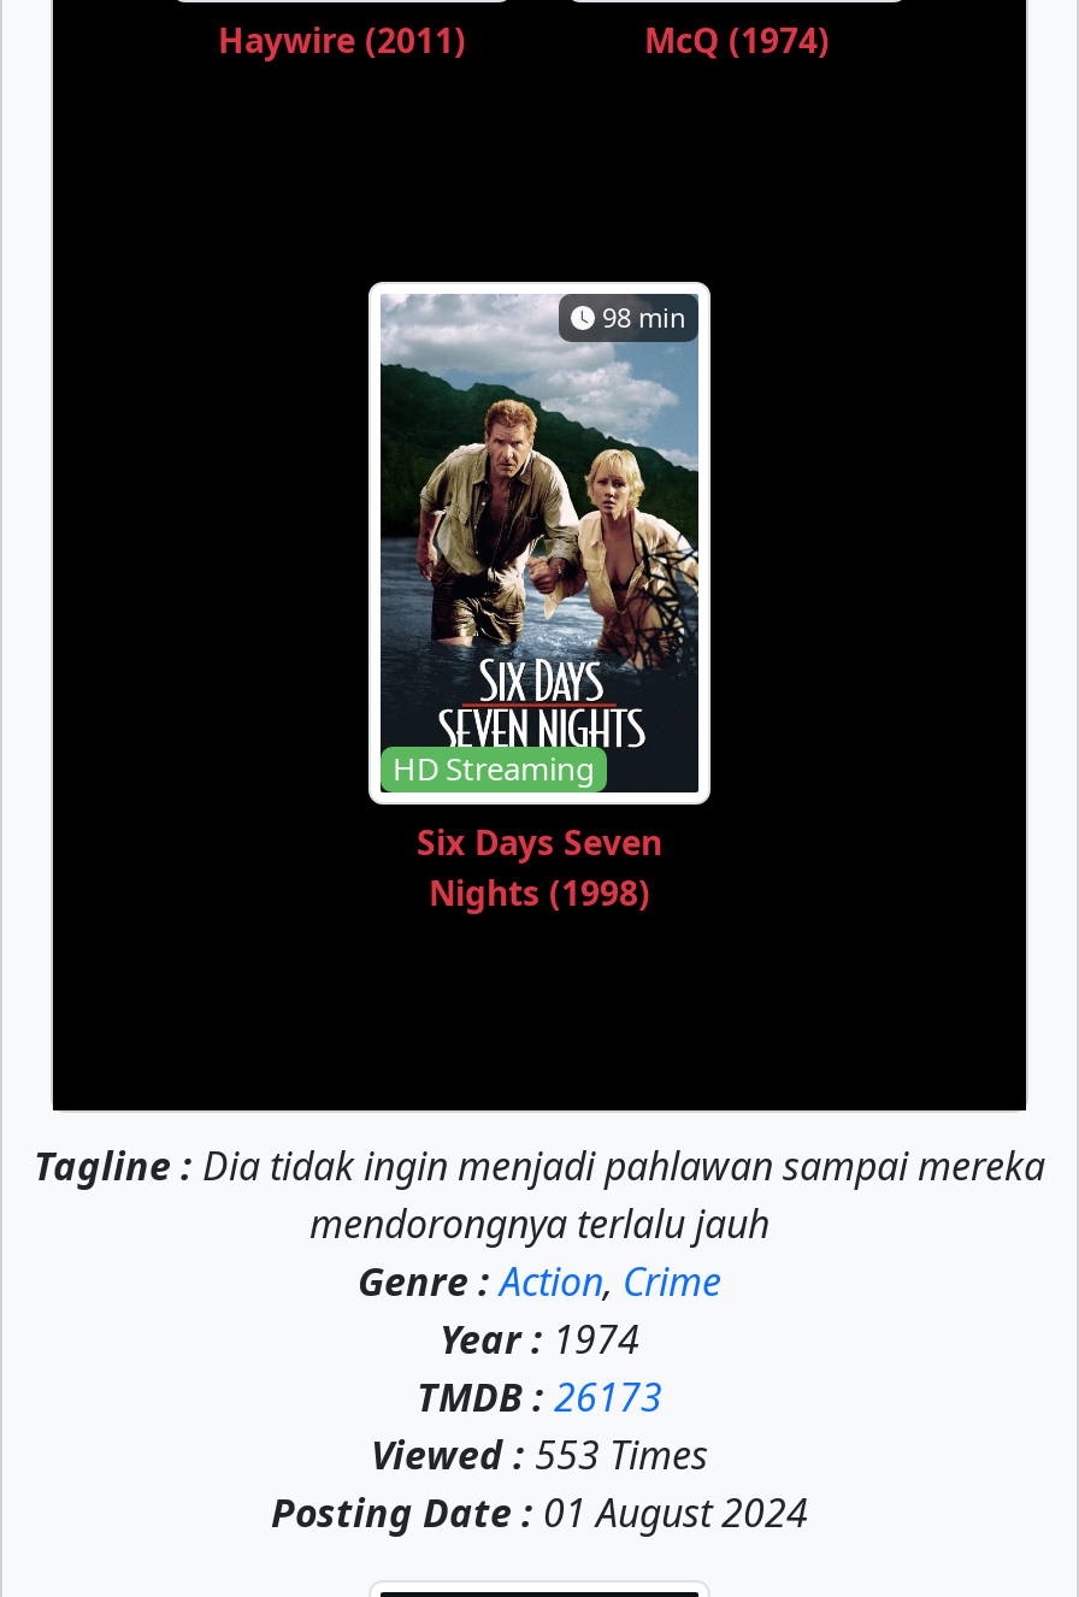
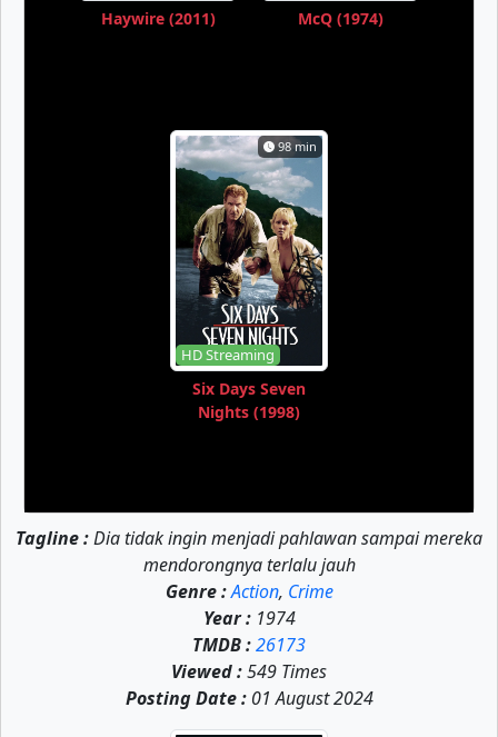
[371,1428,708,1481] Viewed : 553 Times -> [171,659,327,684] Viewed : 549 Times

